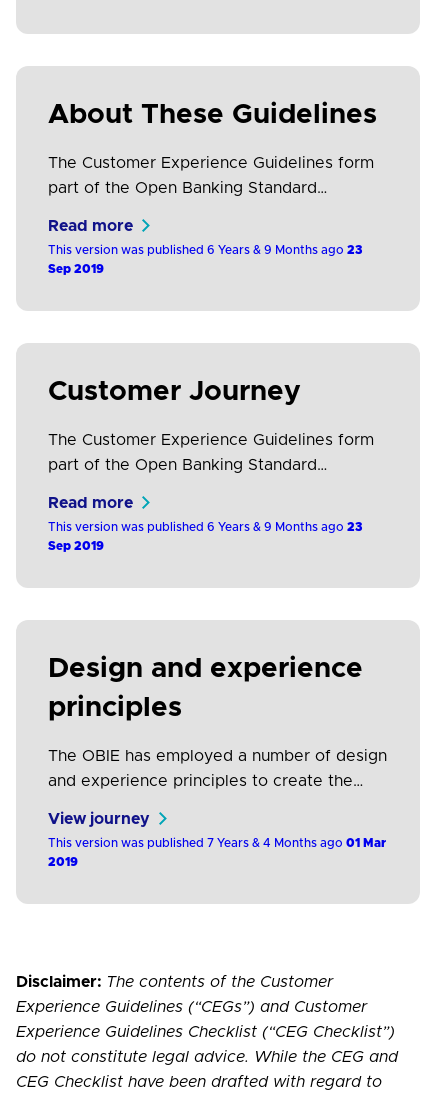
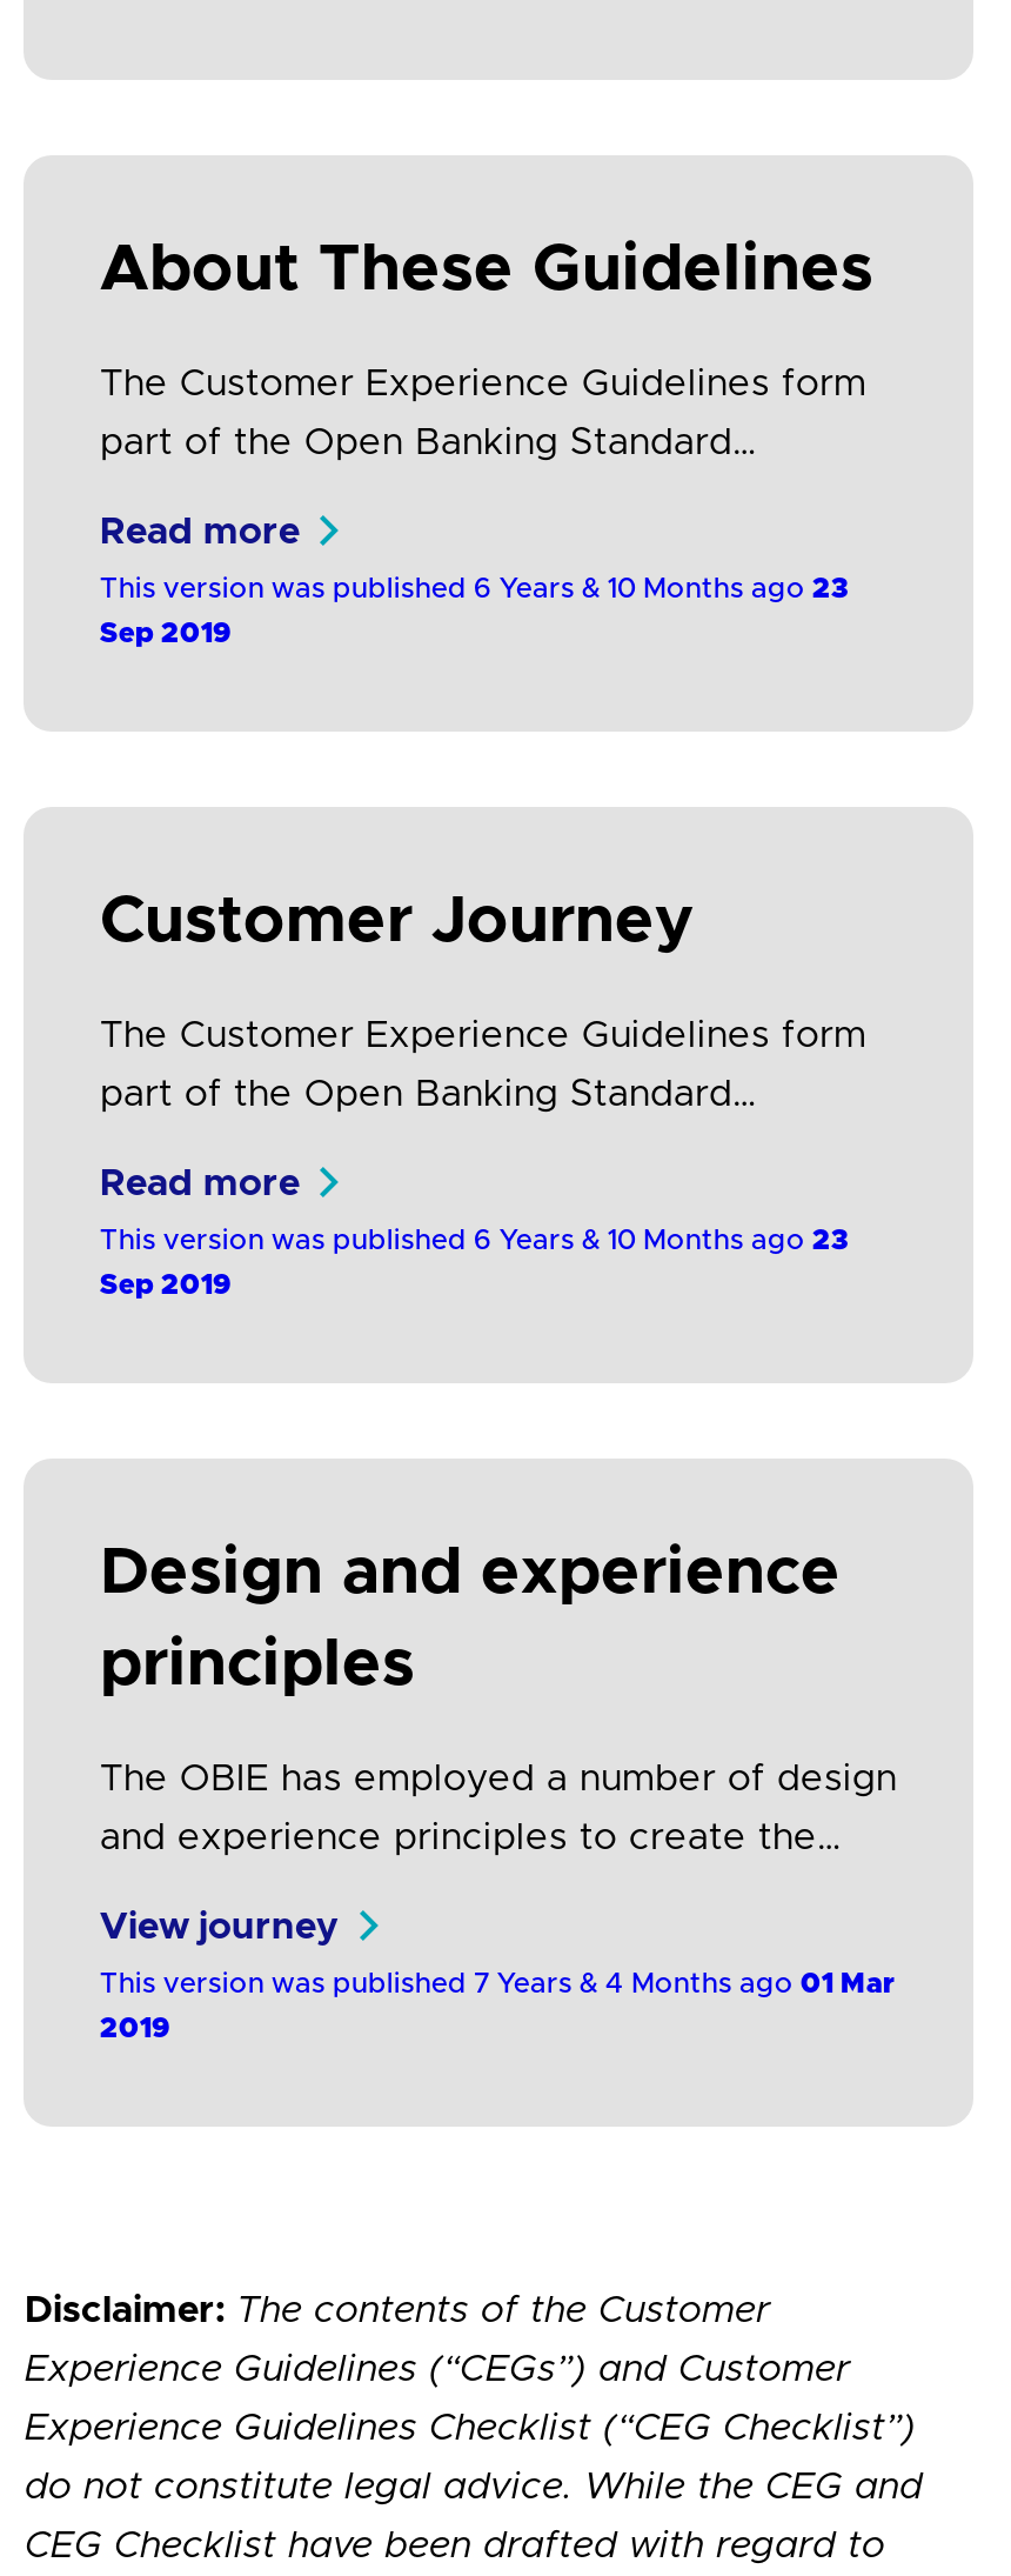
[48,244,362,256] This version was published 6 Years & 9 Months ago 23 -> [100,574,847,602] This version was published 6 Years & 10 Months ago 23
[48,521,362,533] This version was published 6 Years & 9 Months ago 23 -> [100,1225,847,1253] This version was published 6 Years & 10 Months ago 23

